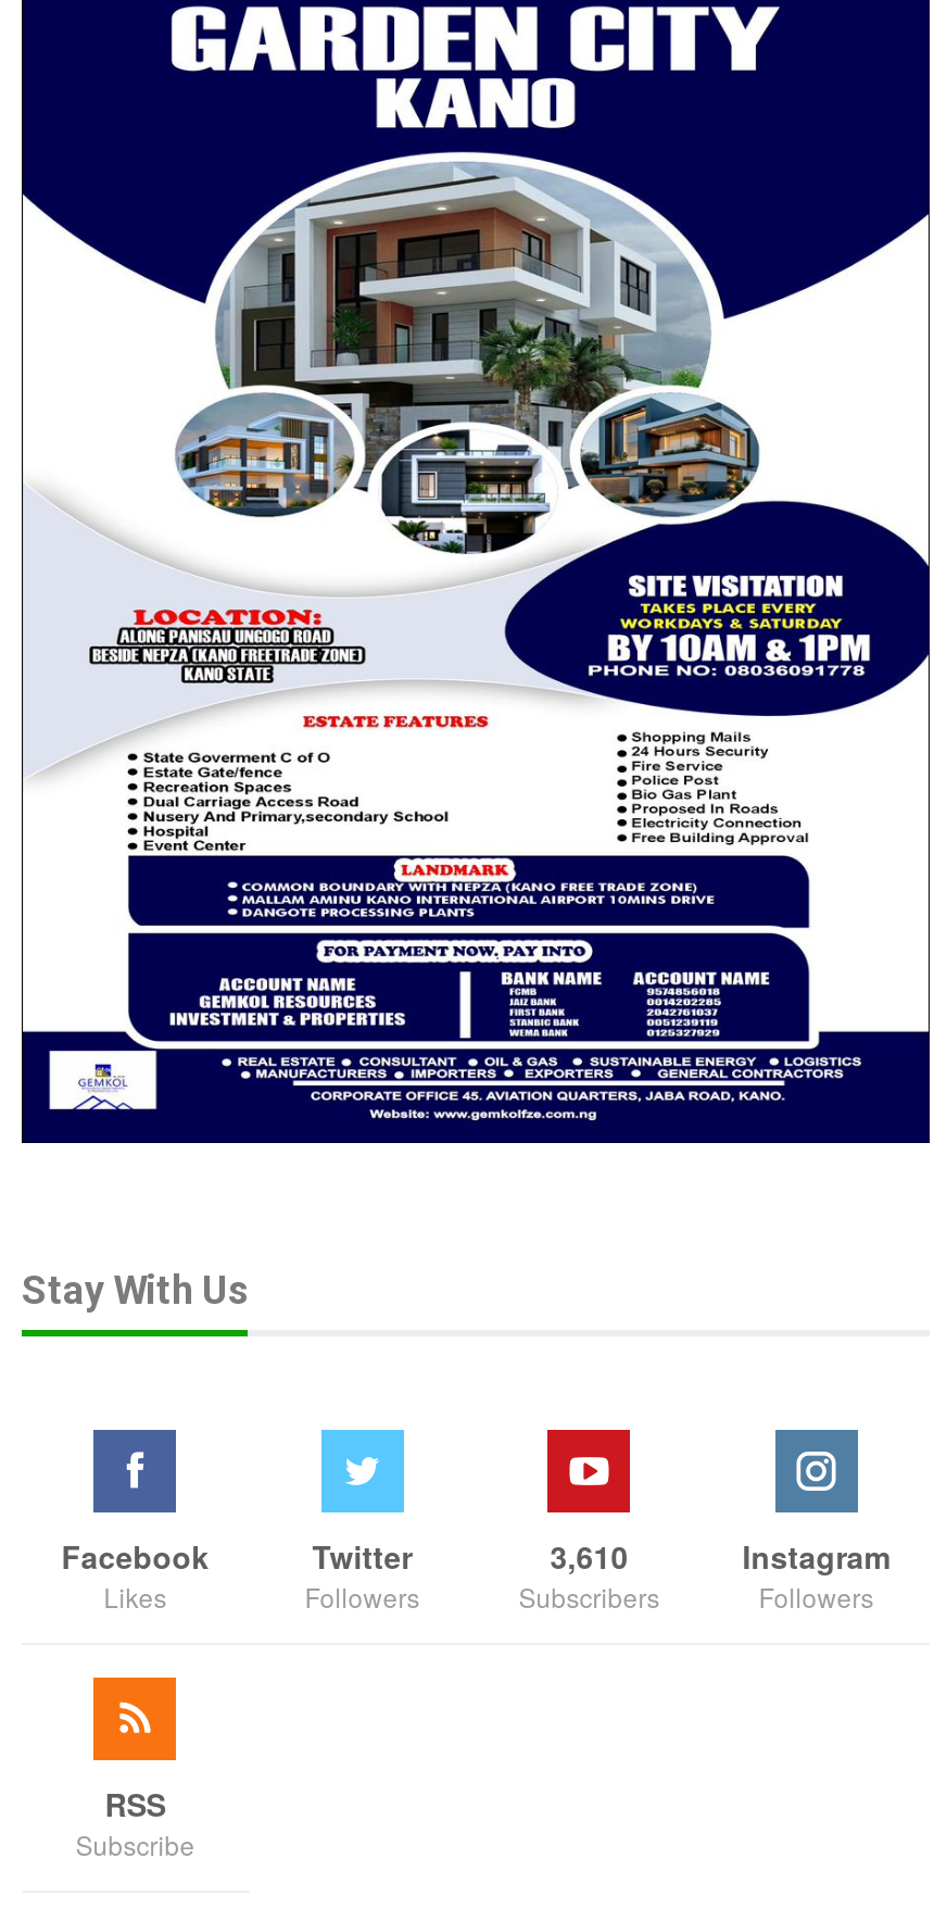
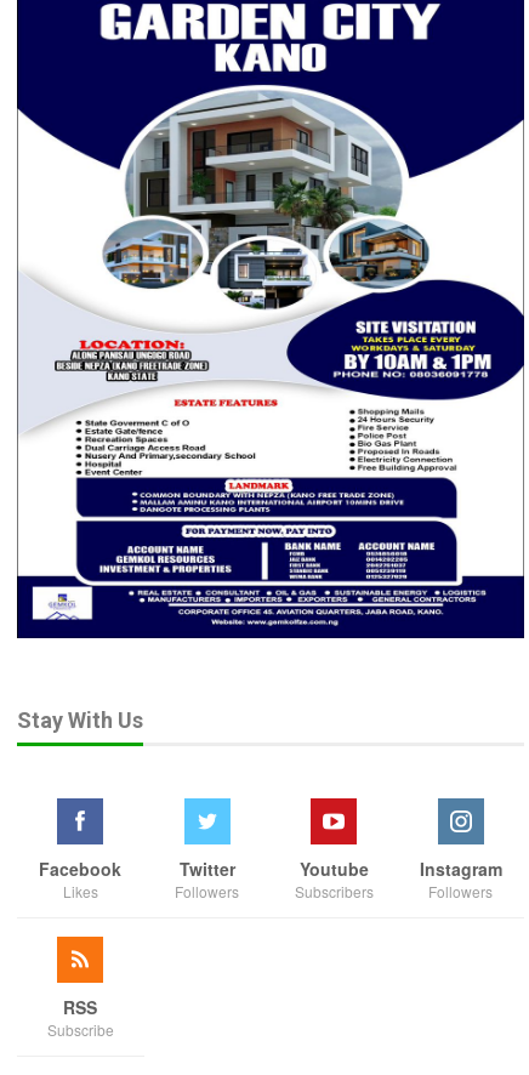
[550,1535,628,1578] 3,610 -> [299,857,369,881] Youtube

